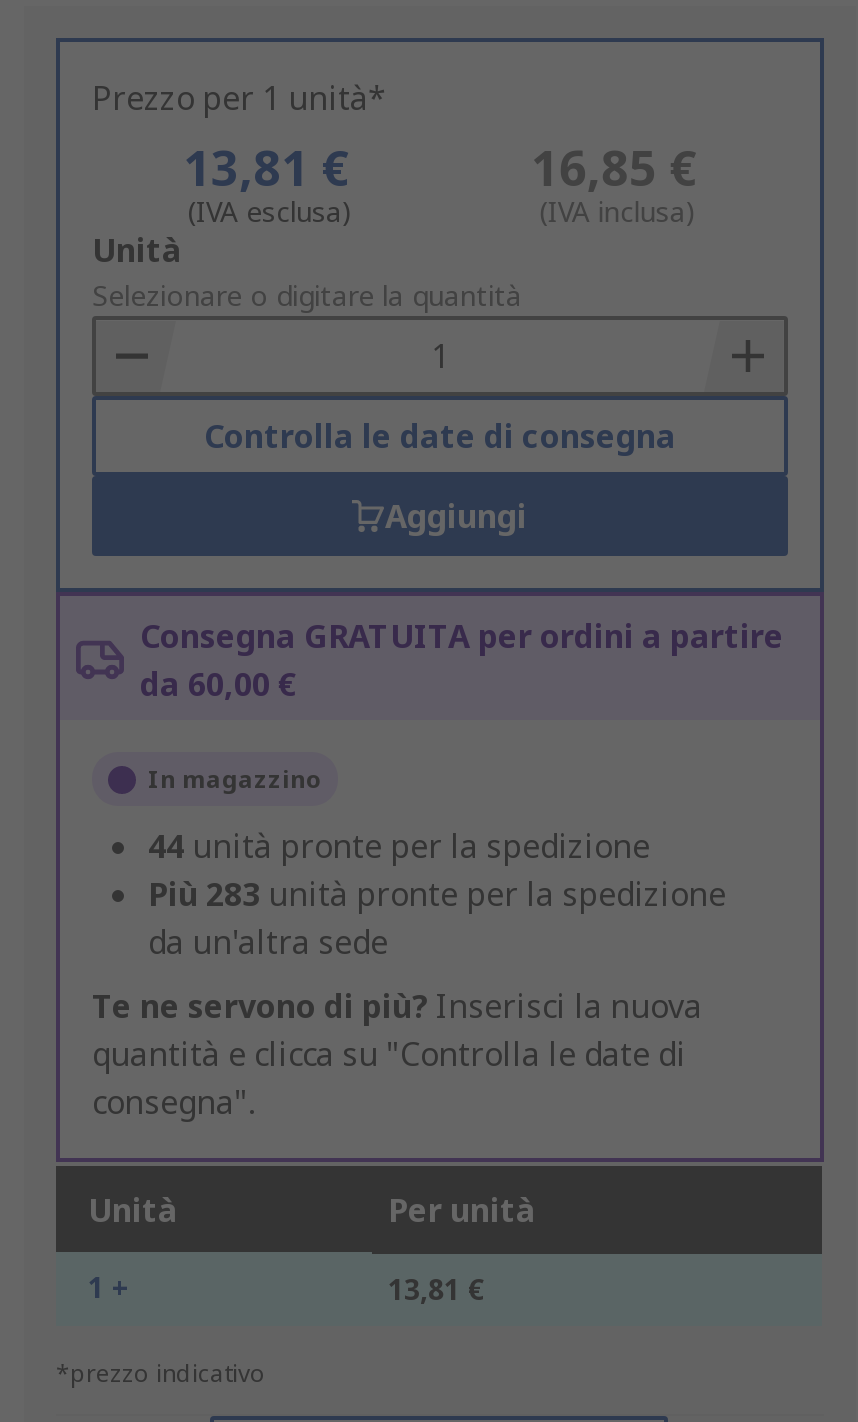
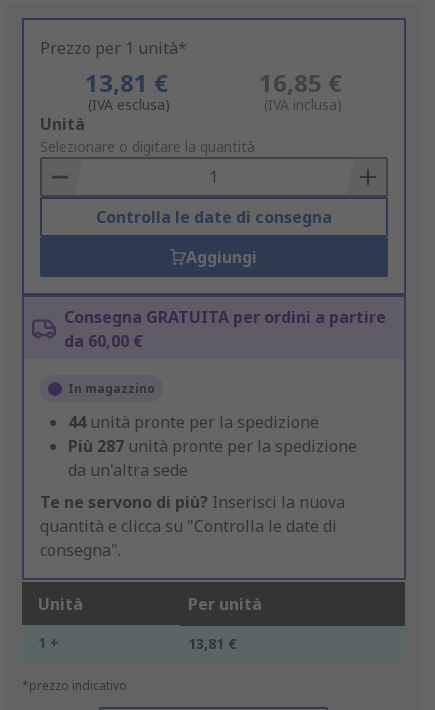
[148,873,726,917] Più 283 unità pronte per la spedizione -> [68,435,357,457] Più 287 unità pronte per la spedizione

